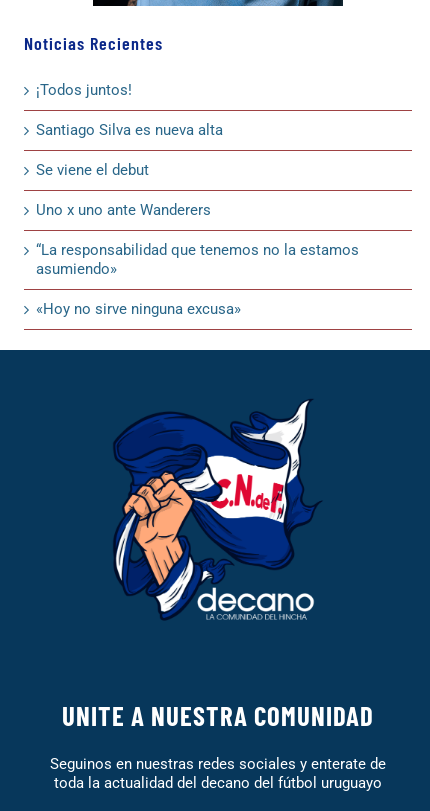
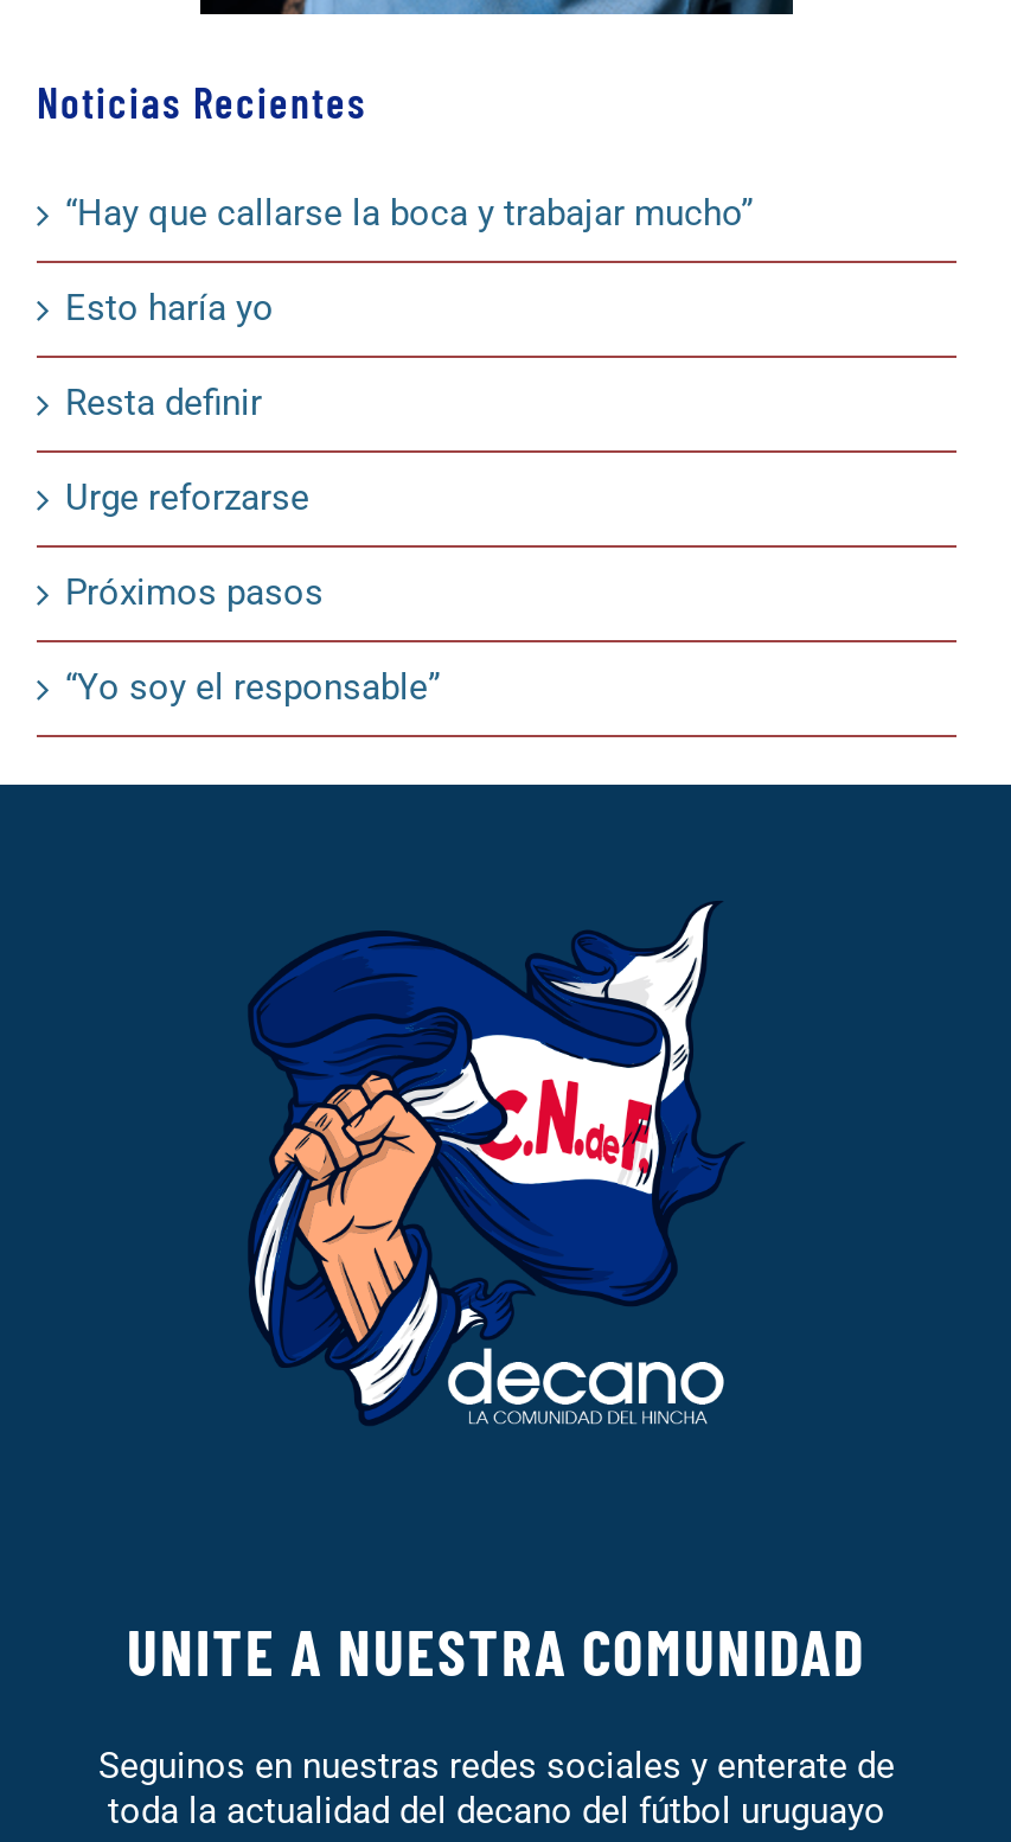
[36,80,136,98] ¡Todos juntos! -> [65,191,753,234] “Hay que callarse la boca y trabajar mucho”
[36,120,223,138] Santiago Silva es nueva alta -> [65,286,274,328] Esto haría yo
[36,160,153,178] Se viene el debut -> [65,380,262,423] Resta definir
[36,200,211,218] Uno x uno ante Wanderers -> [65,475,309,518] Urge reforzarse
[36,240,359,277] “La responsabilidad que tenemos no la estamos | asumiendo» -> [65,570,324,613] Próximos pasos
[36,299,241,317] «Hoy no sirve ninguna excusa» -> [65,665,440,708] “Yo soy el responsable”

